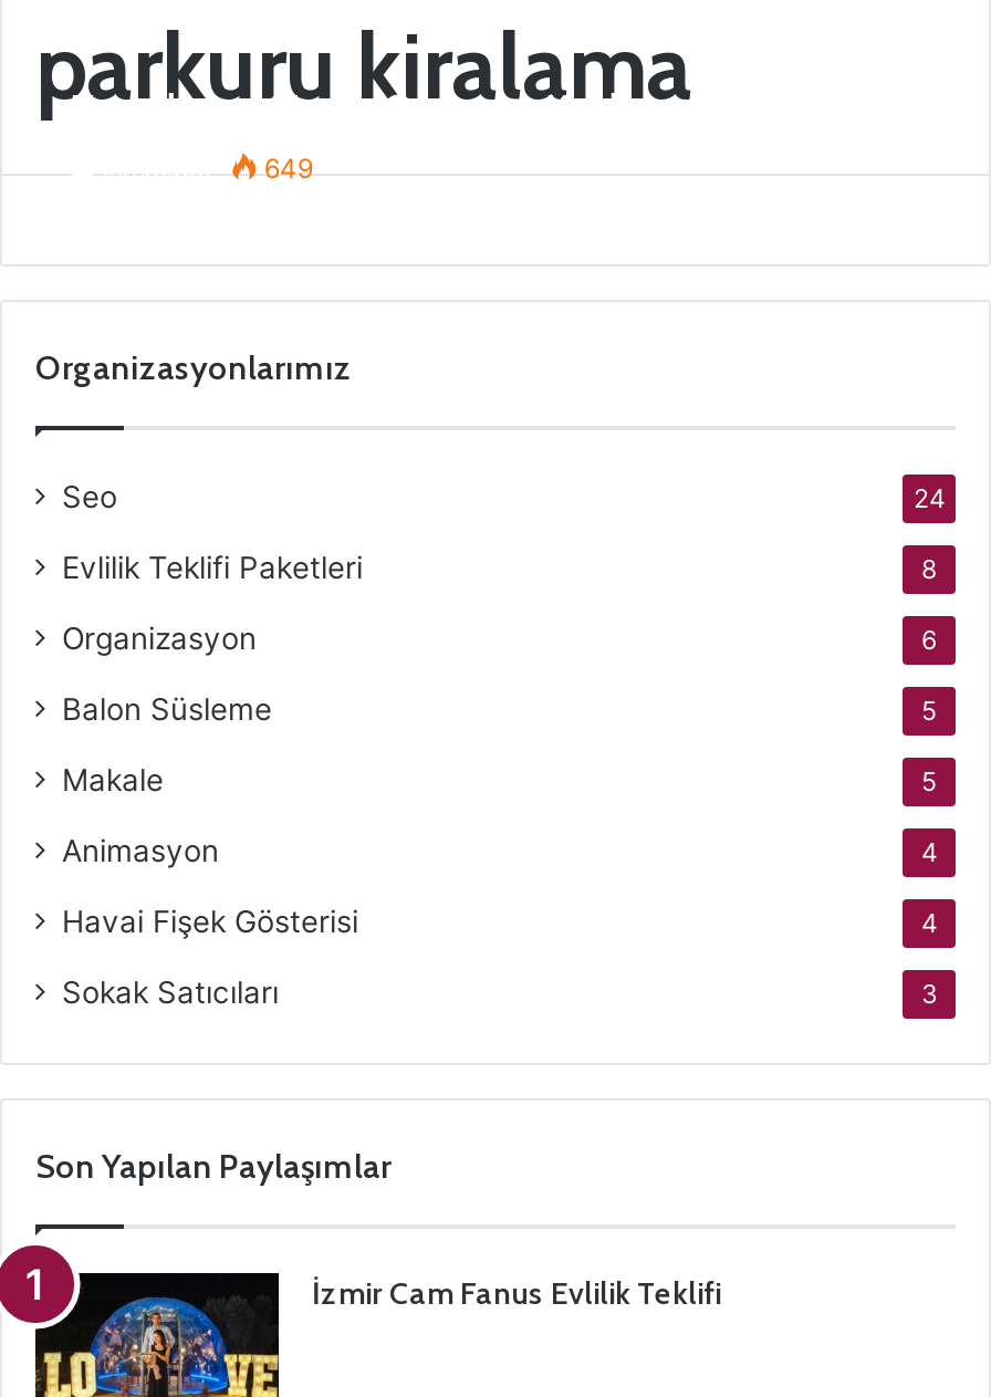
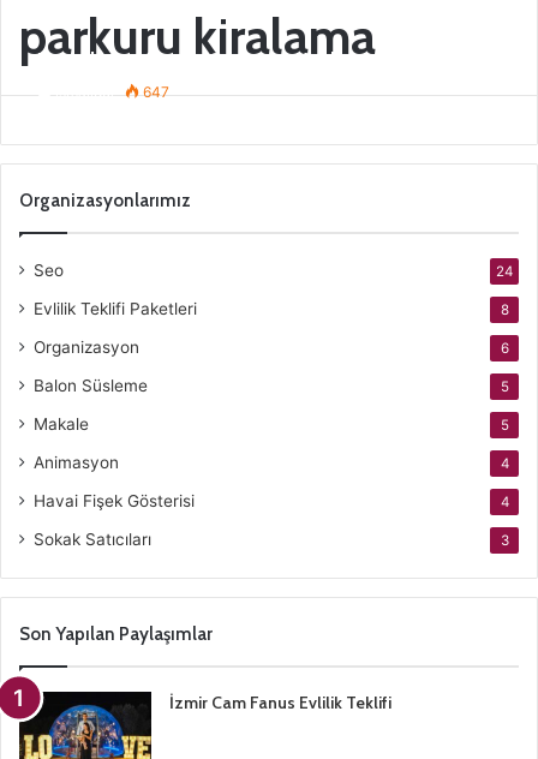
[257,152,313,185] 649 -> [140,83,170,101] 647

